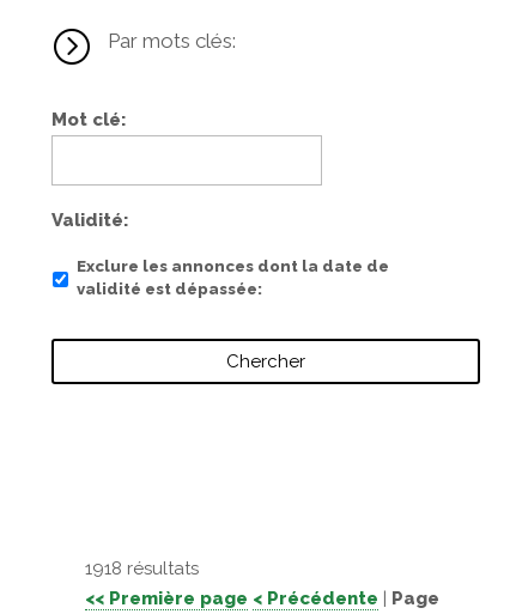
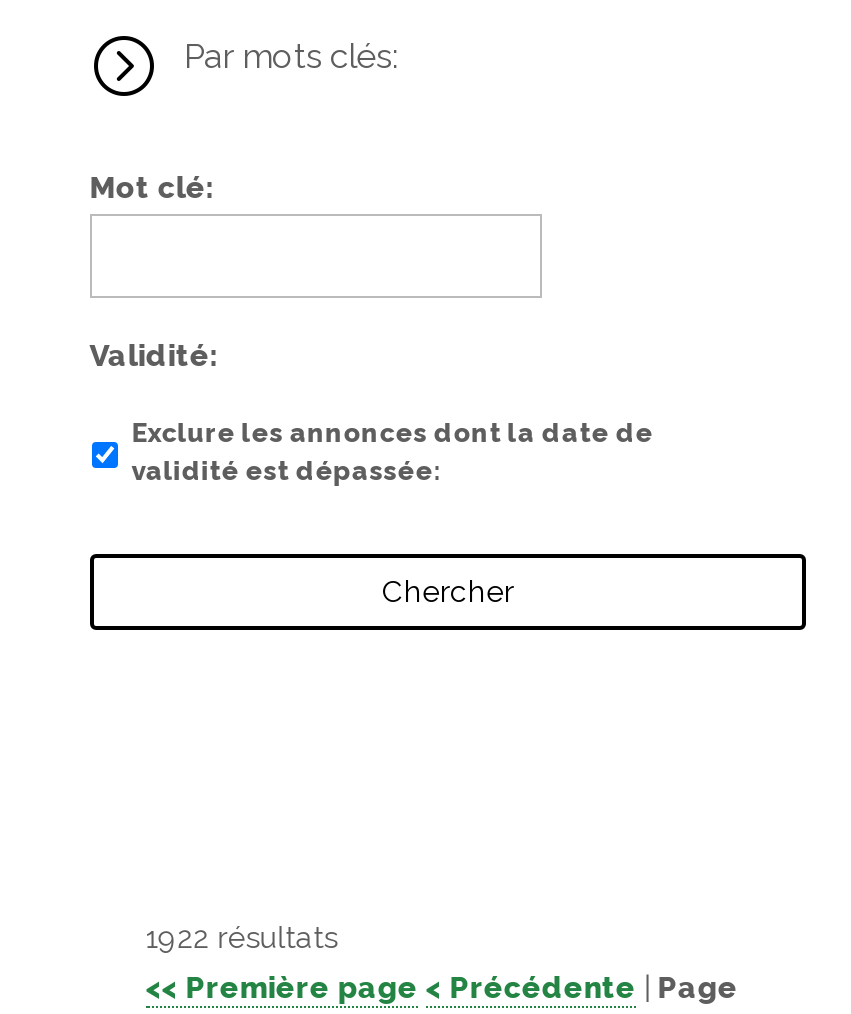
[85,558,198,579] 1918 résultats -> [146,920,338,956] 1922 résultats

